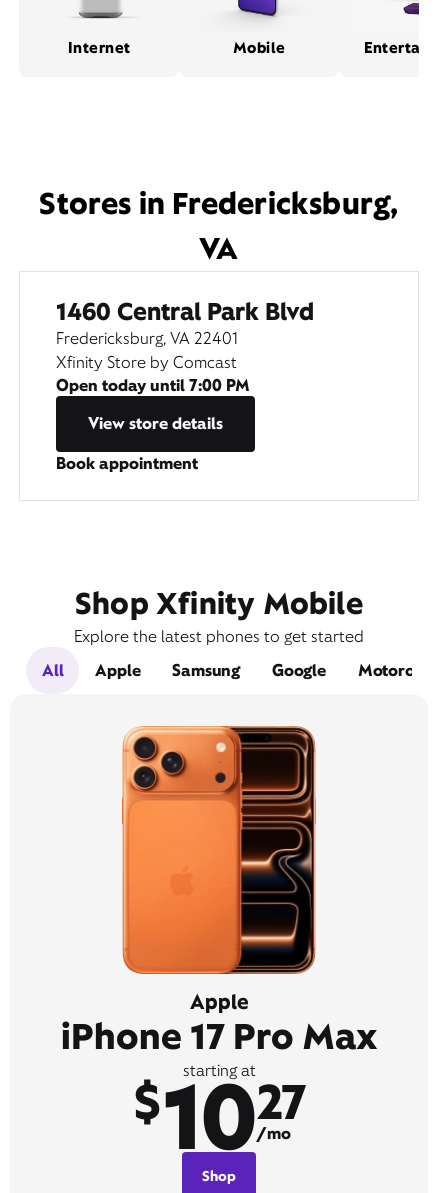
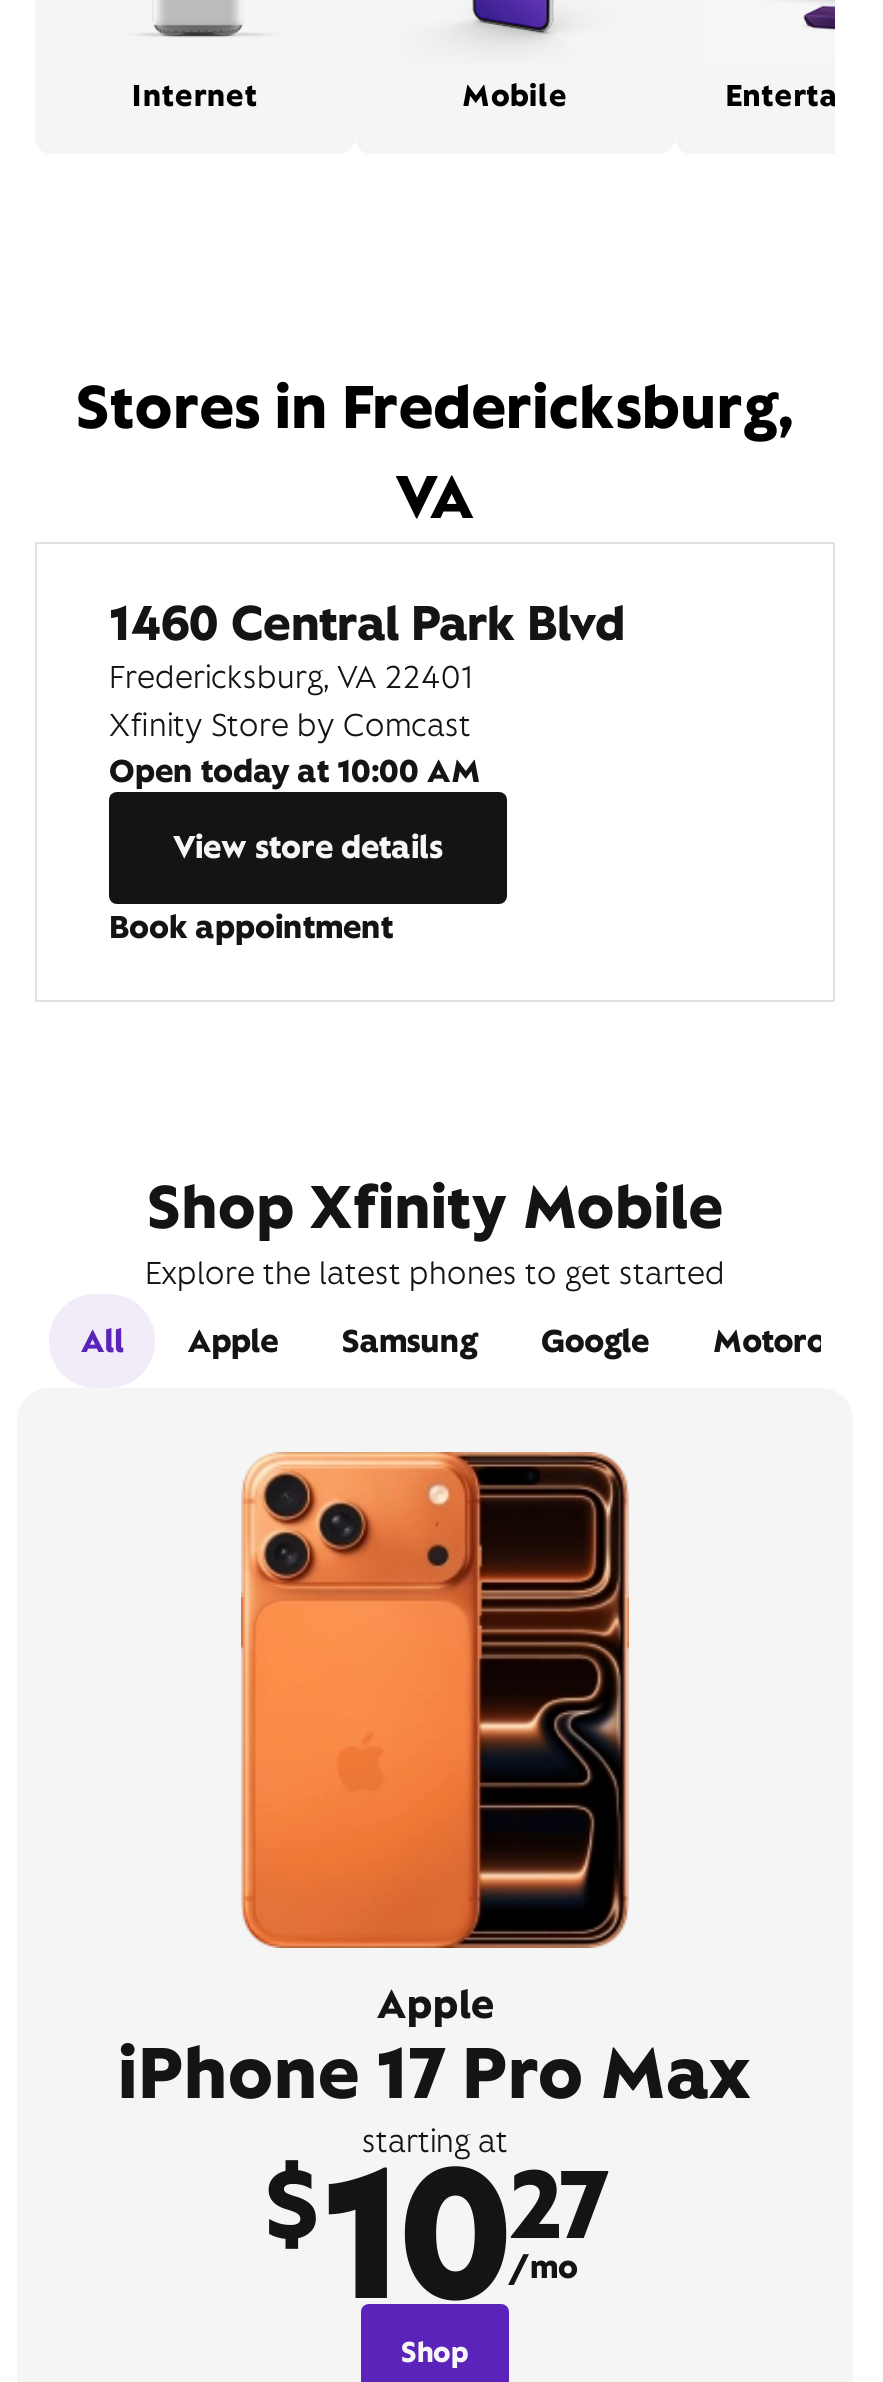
[56,375,250,396] Open today until 7:00 PM -> [109,750,481,792] Open today at 10:00 AM

